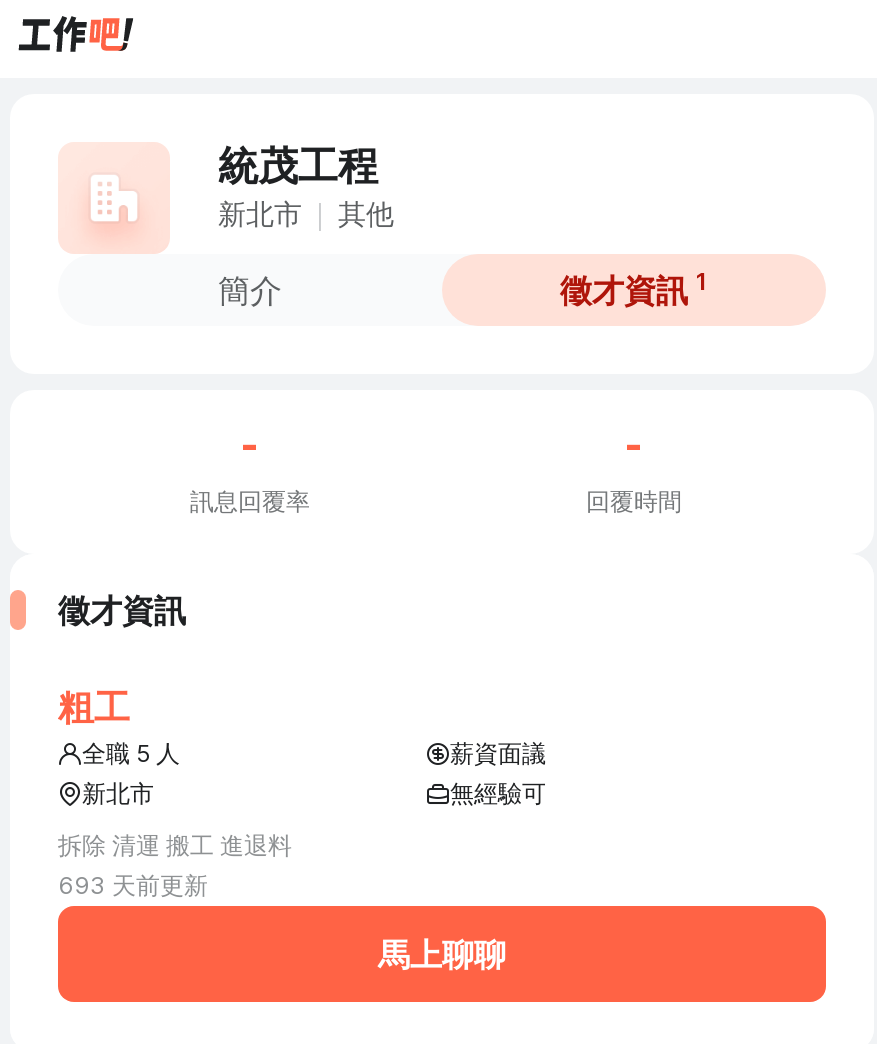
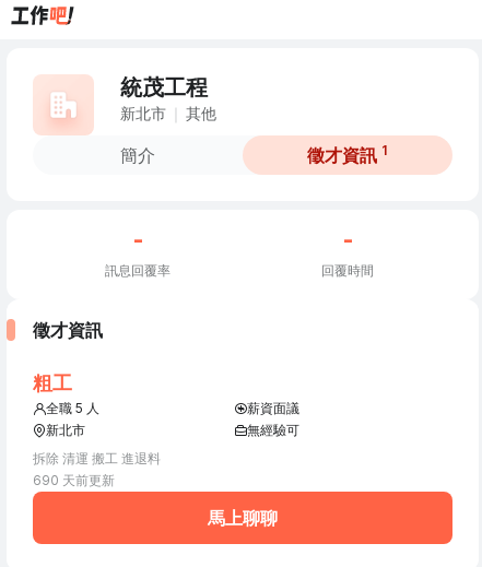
[58,870,208,900] 693 天前更新 -> [33,472,115,488] 690 天前更新

